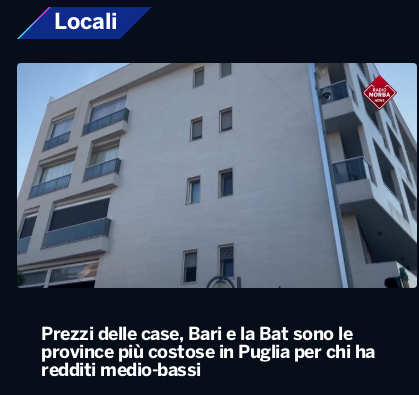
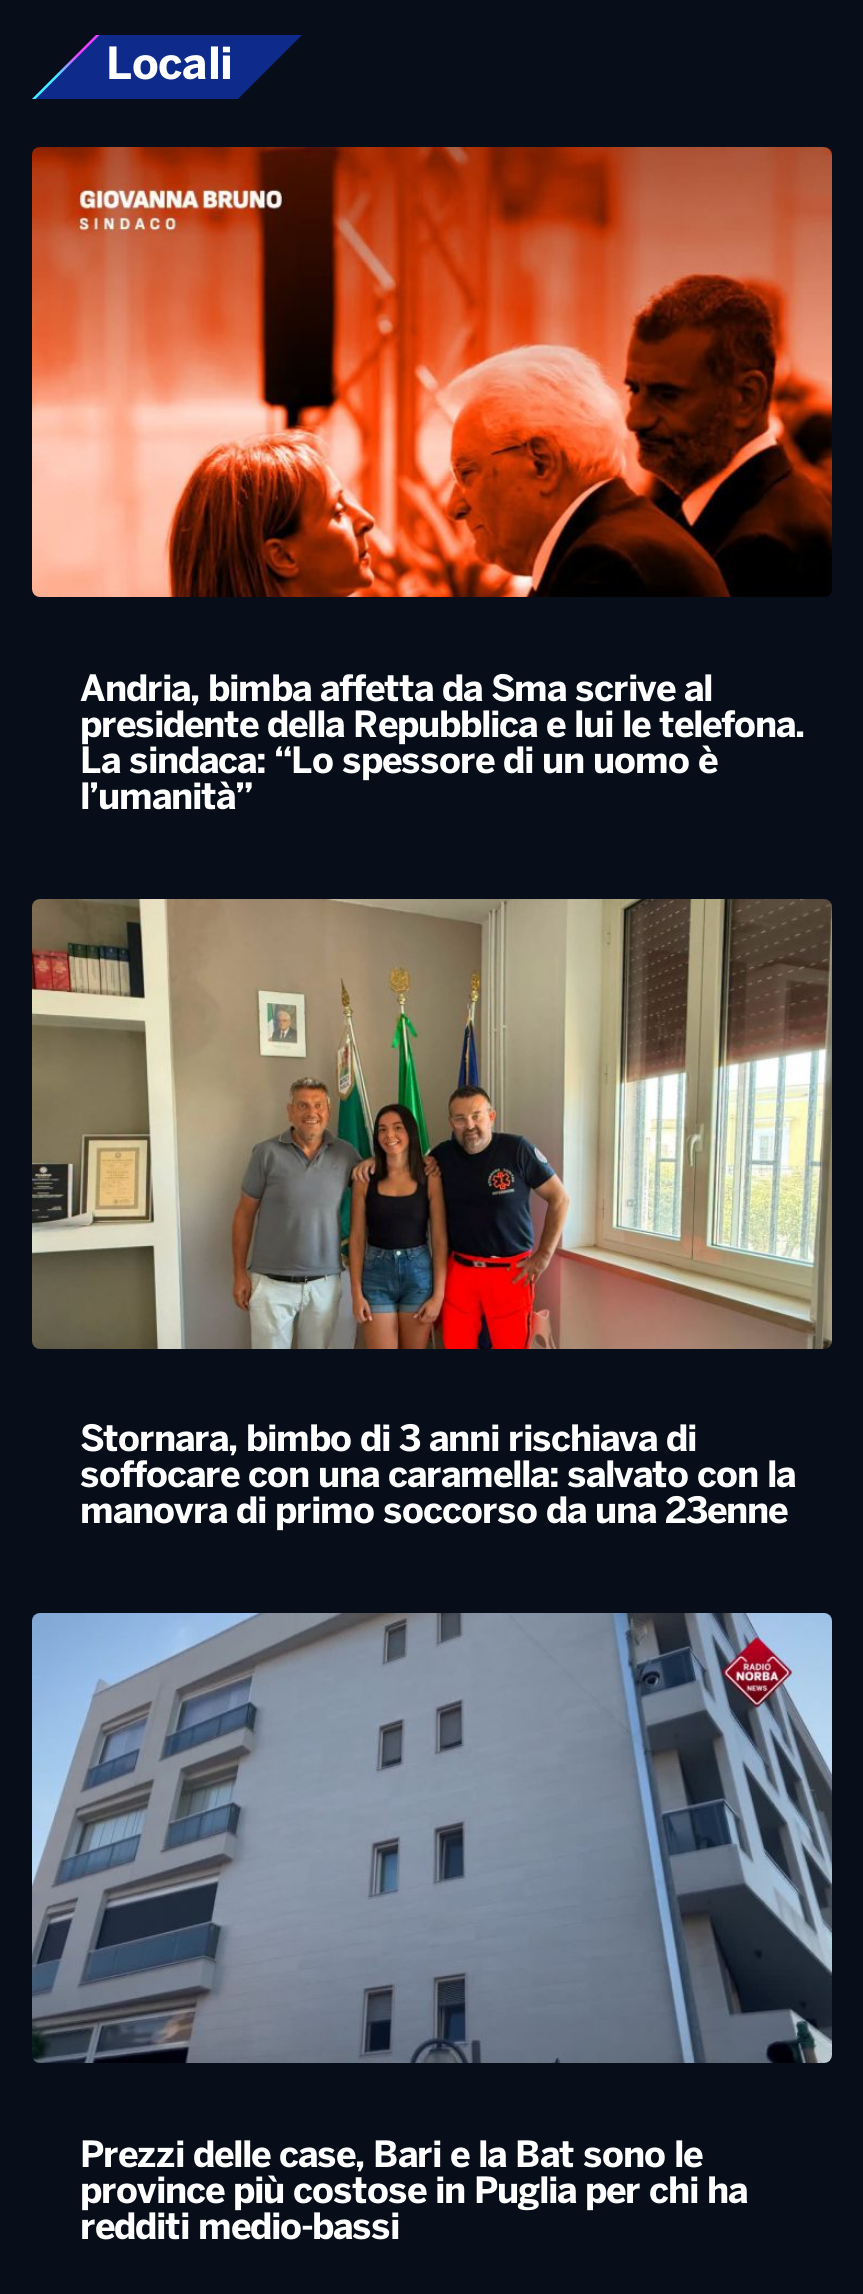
none -> [30,145,834,816] [image] | Andria, bimba affetta da Sma scrive al | presidente della Repubblica e lui le telefona. | La sindaca: “Lo spessore di un uomo è | l’umanità”
none -> [30,897,834,1532] [image] | Stornara, bimbo di 3 anni rischiava di | soffocare con una caramella: salvato con la | manovra di primo soccorso da una 23enne

